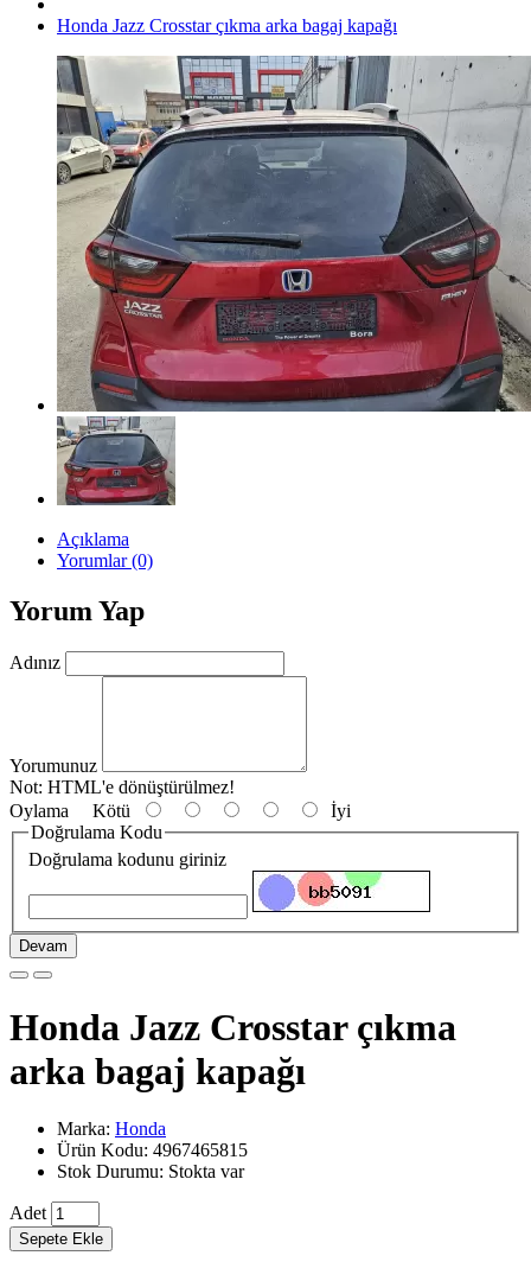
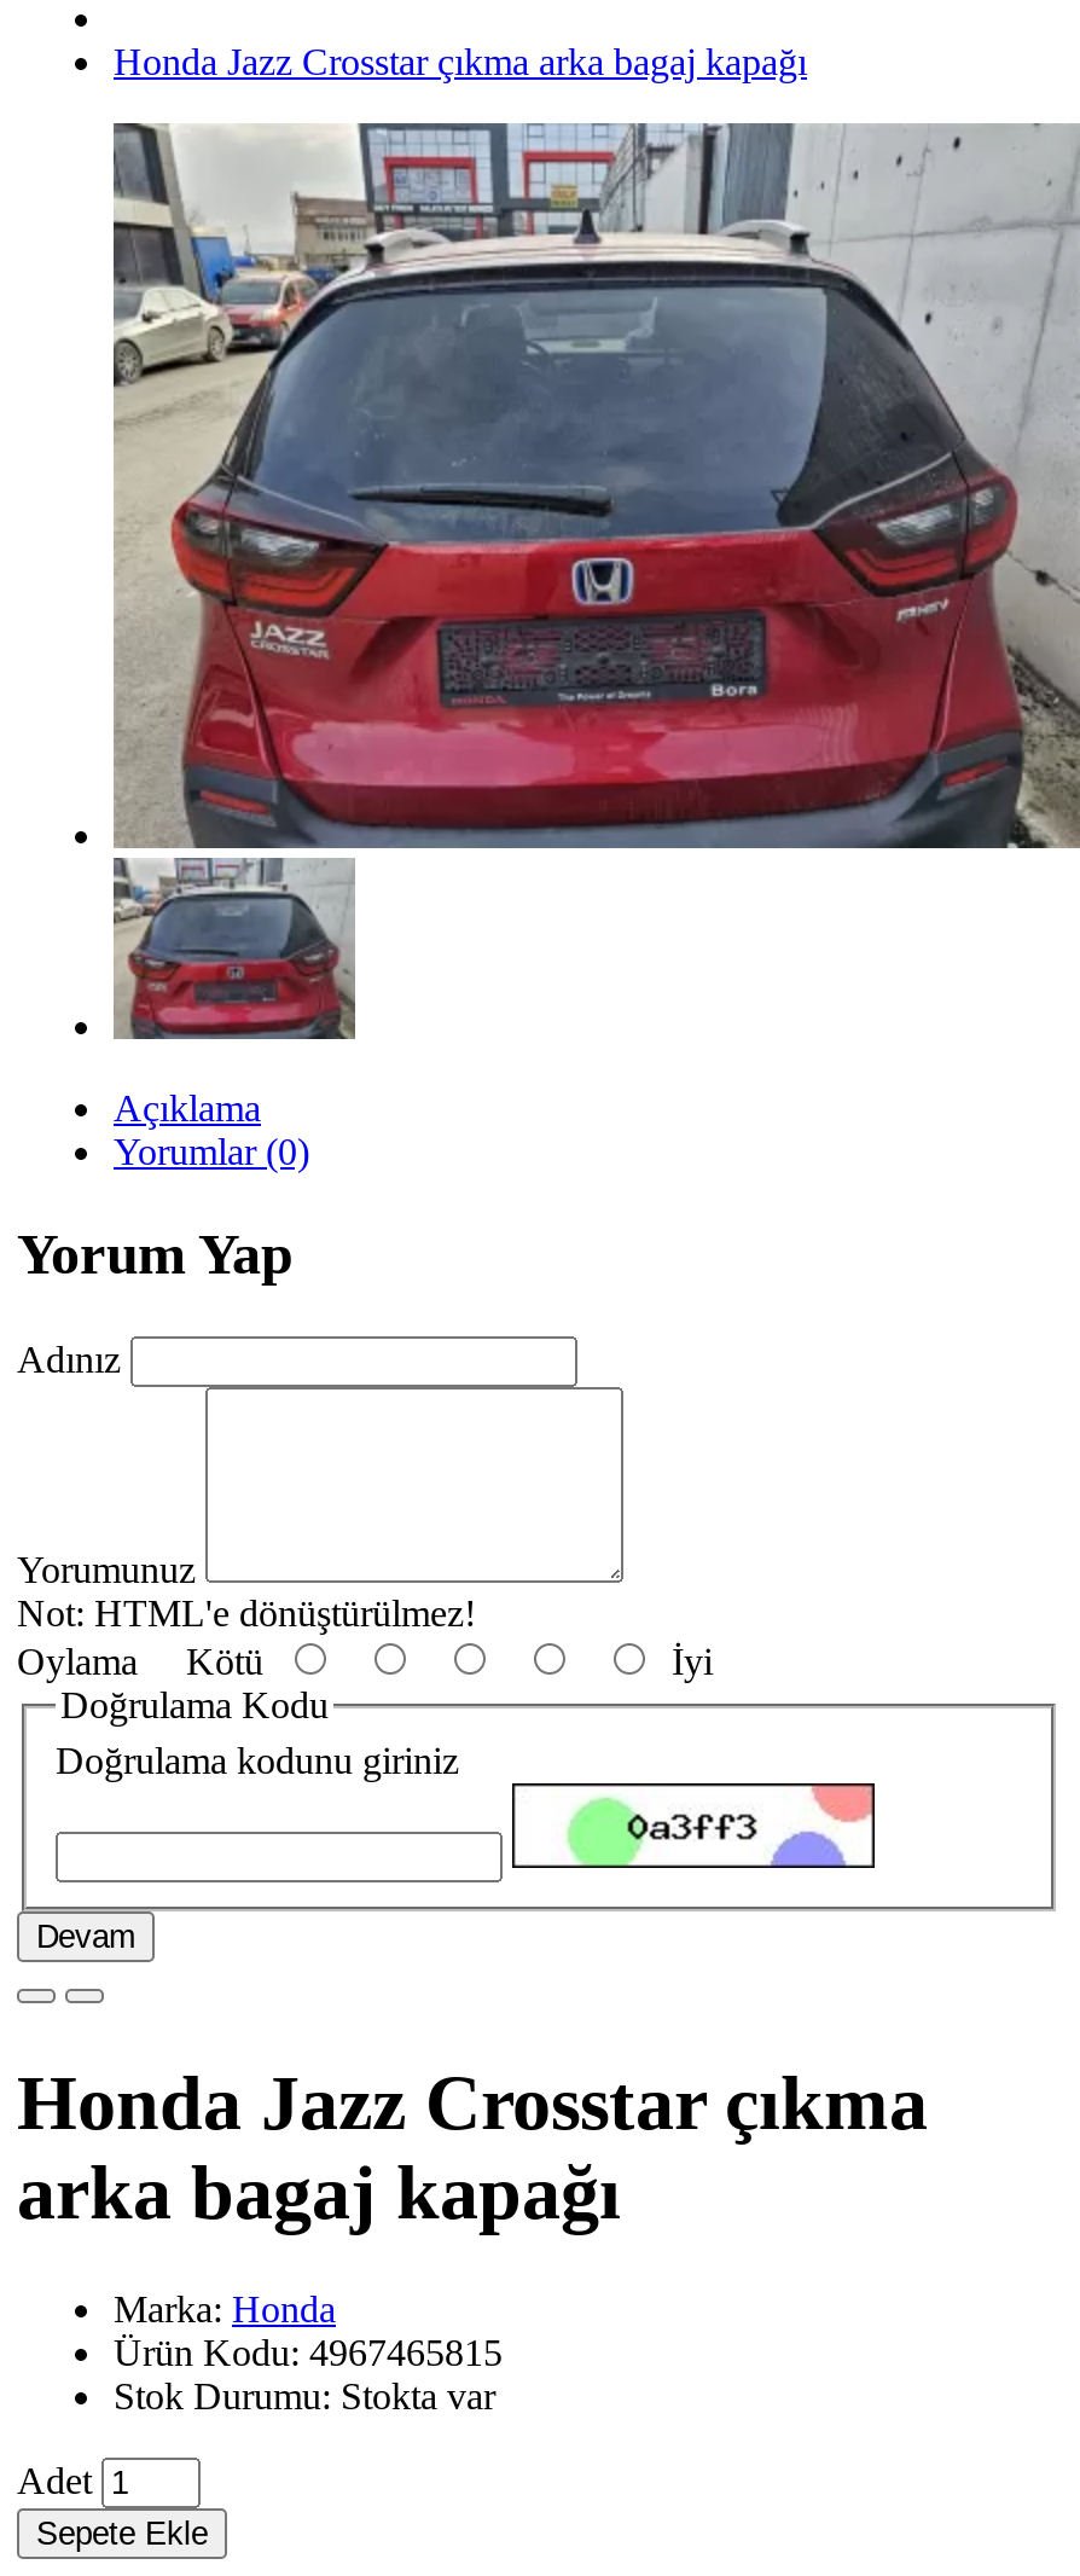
[257,871,429,912] [image] -> [524,1783,872,1868] [image]

